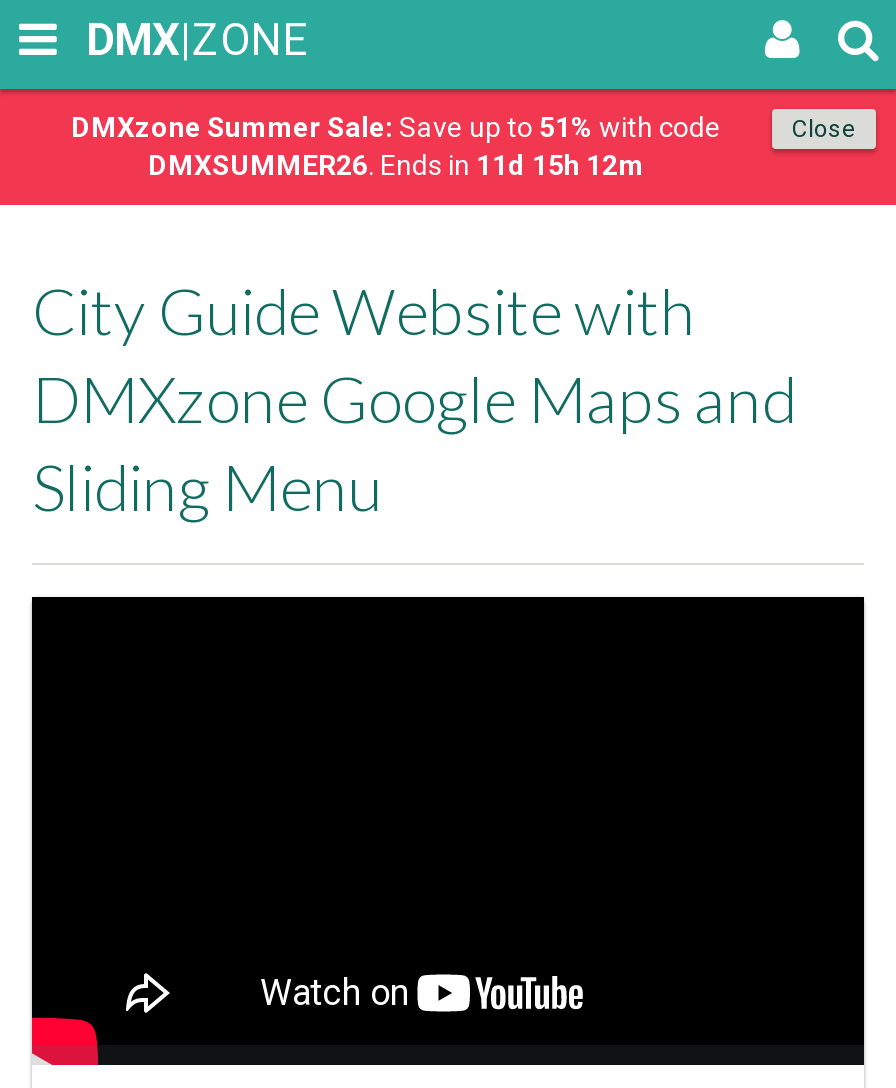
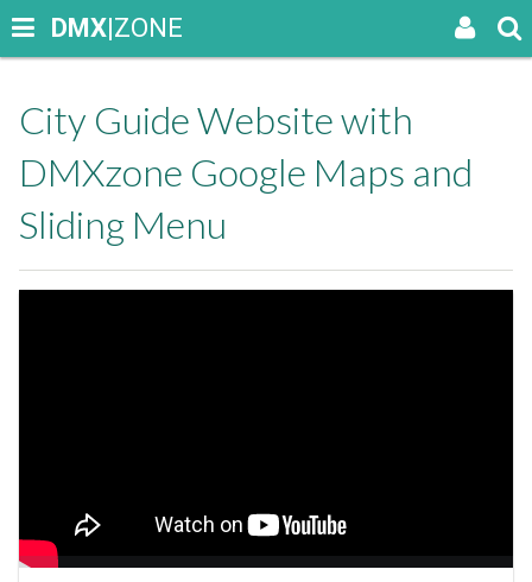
[6,87,890,207] [image] | Close | DMXzone Summer Sale: Save up to 51% with code | DMXSUMMER26. Ends in 11d 15h 12m -> none

